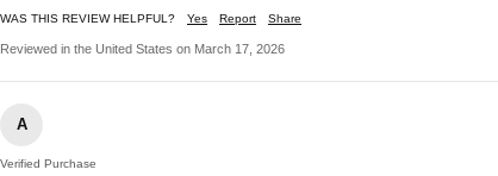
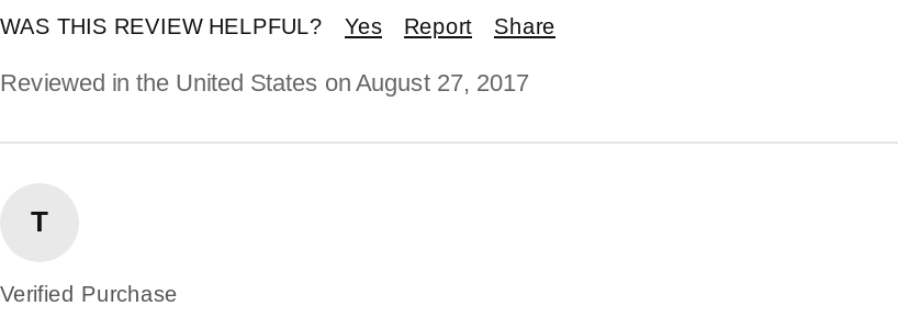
[0,42,285,56] Reviewed in the United States on March 17, 2026 -> [0,69,529,95] Reviewed in the United States on August 27, 2017
[16,115,27,133] A -> [31,205,48,238] T

